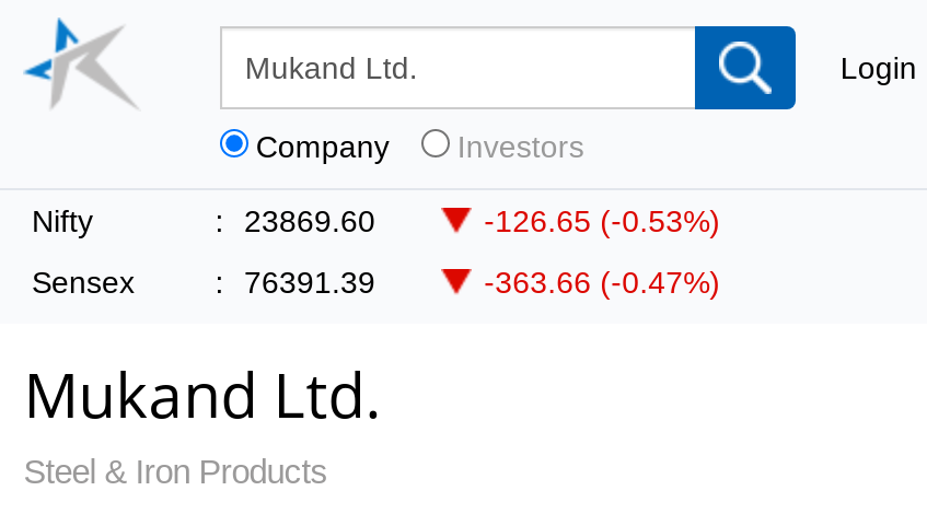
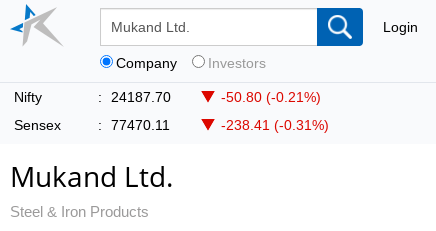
[244,203,375,238] 23869.60 -> [111,89,171,105] 24187.70
[484,203,720,238] -126.65 (-0.53%) -> [221,89,321,105] -50.80 (-0.21%)
[244,265,375,300] 76391.39 -> [111,117,170,133] 77470.11
[484,265,720,300] -363.66 (-0.47%) -> [221,117,329,133] -238.41 (-0.31%)

